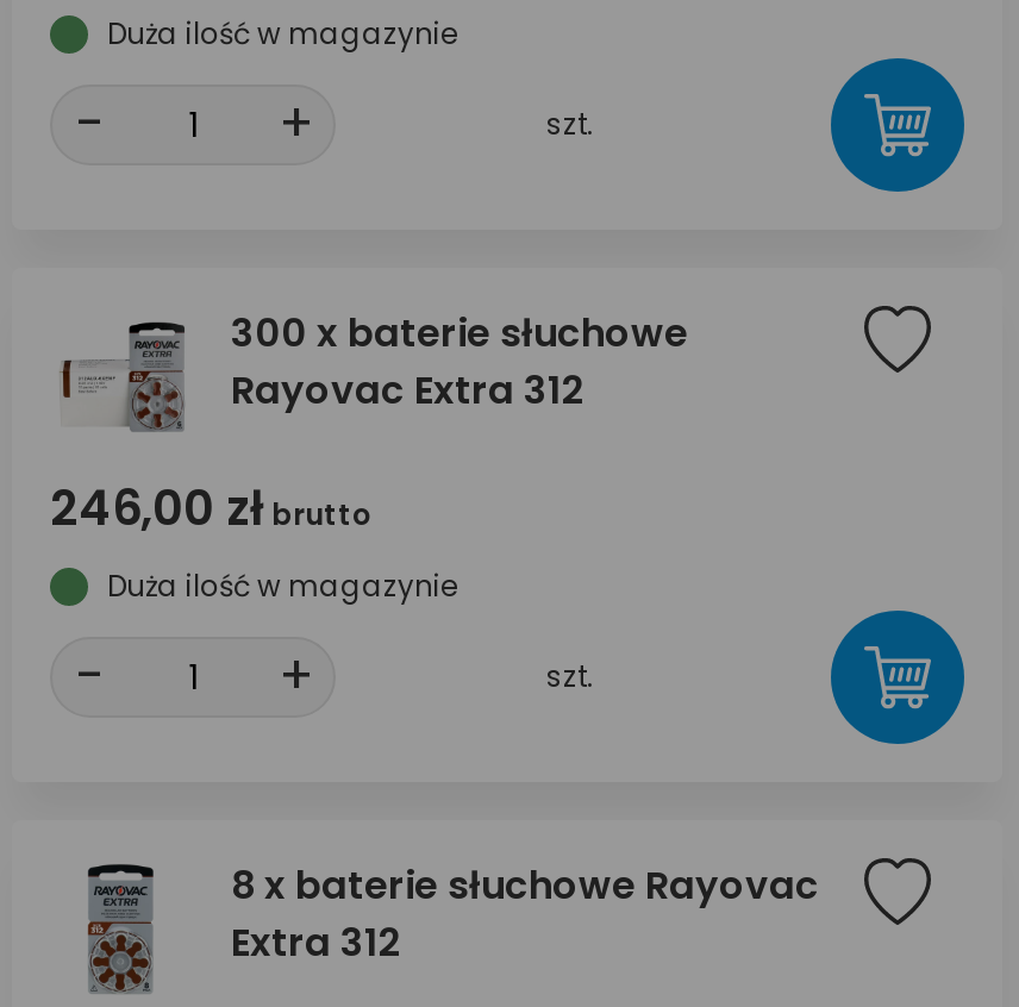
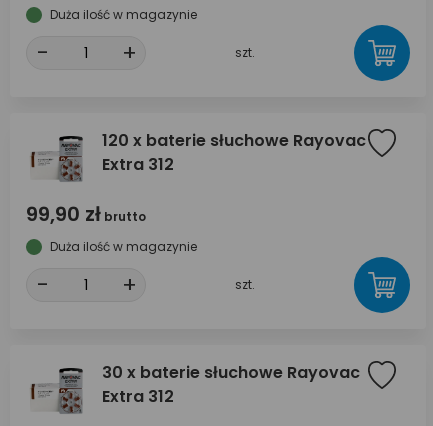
[231,306,688,418] 300 x baterie słuchowe | Rayovac Extra 312 -> [102,129,366,176] 120 x baterie słuchowe Rayovac | Extra 312
[50,475,371,542] 246,00 złbrutto -> [26,200,146,228] 99,90 złbrutto
[62,858,819,994] [image] | 8 x baterie słuchowe Rayovac -> [30,361,360,417] [image] | 30 x baterie słuchowe Rayovac

